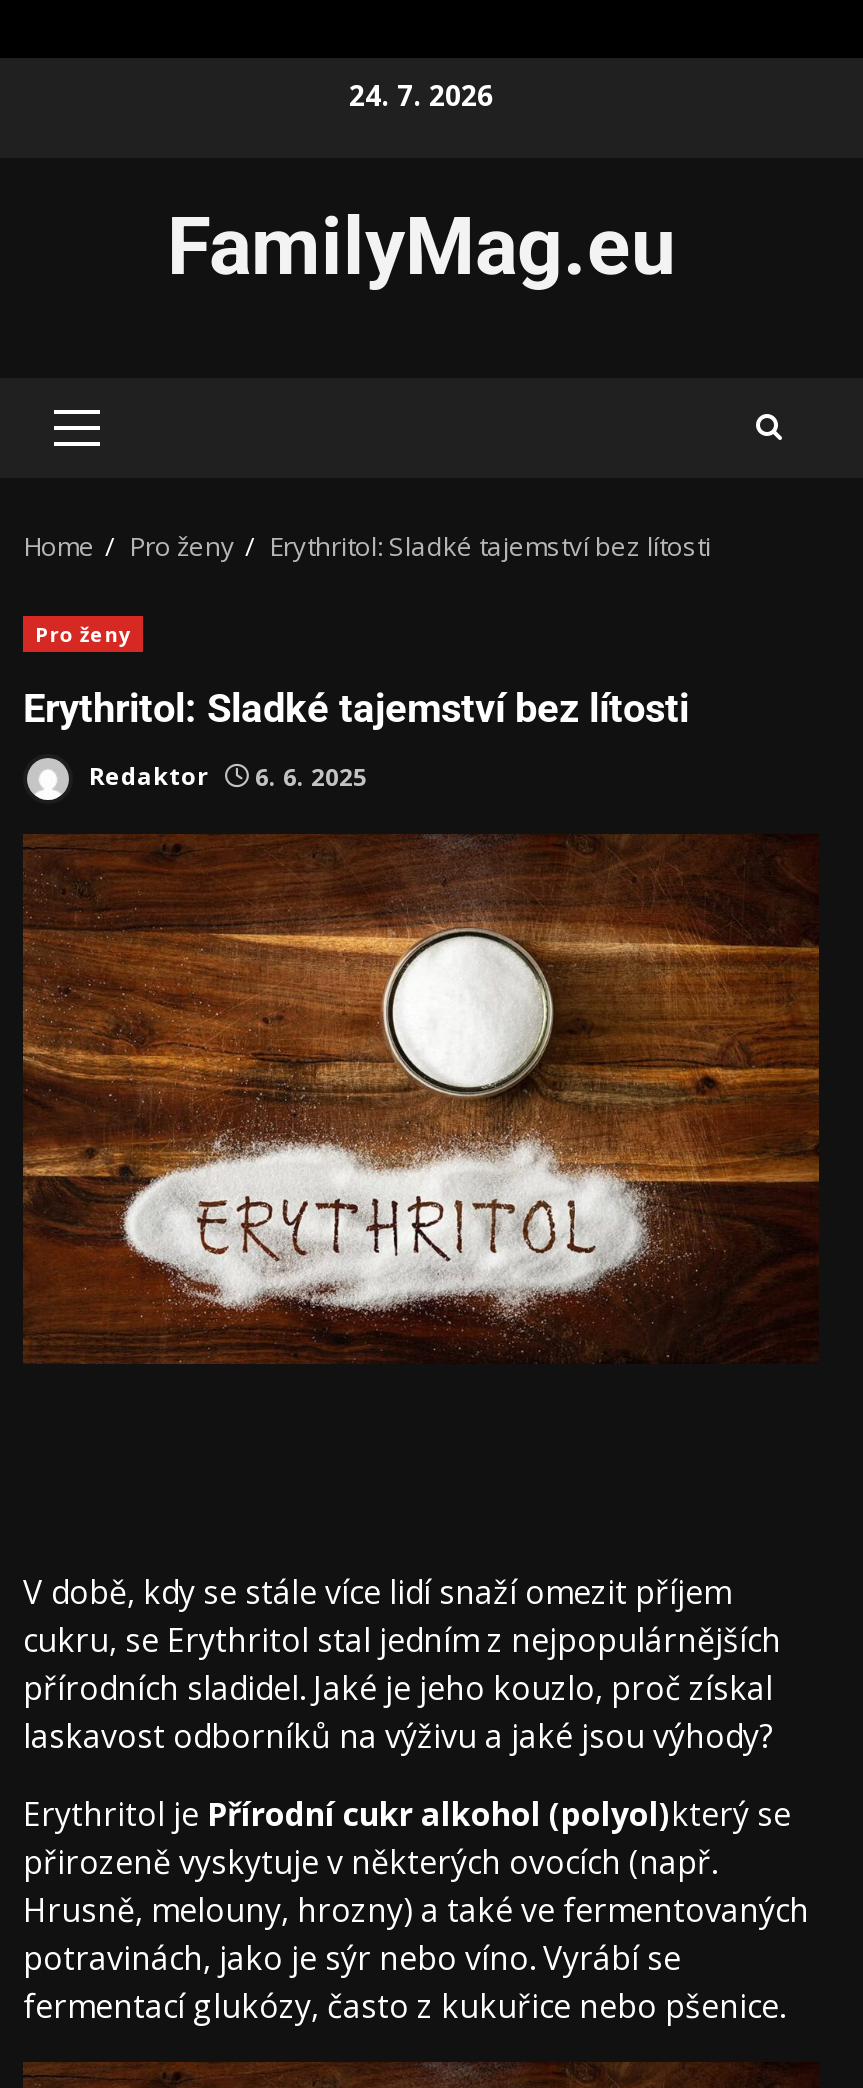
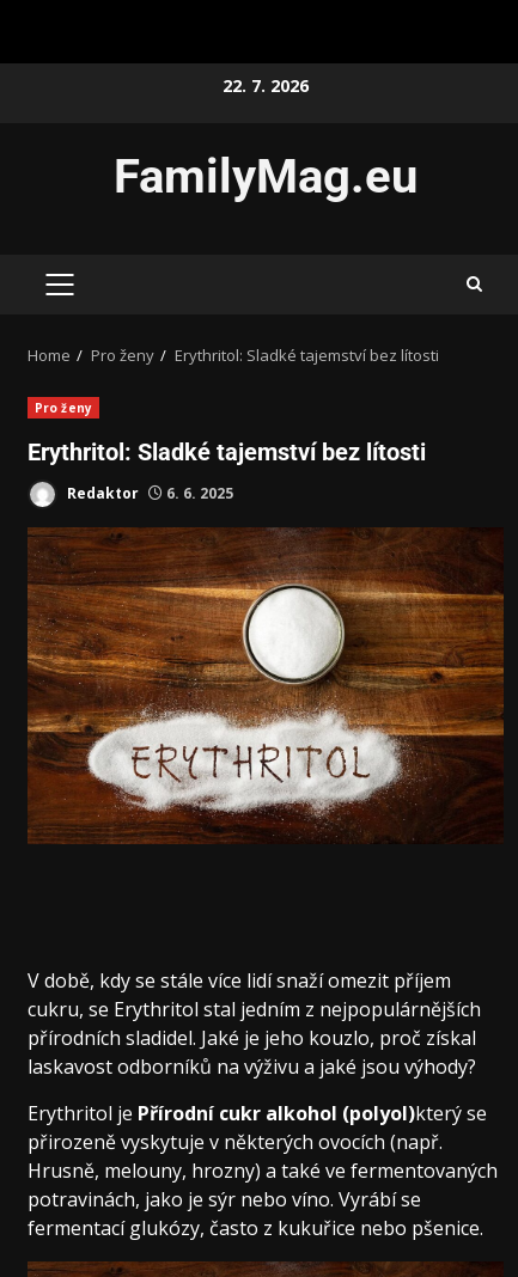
[349,75,493,113] 24. 7. 2026 -> [223,74,309,96] 22. 7. 2026

